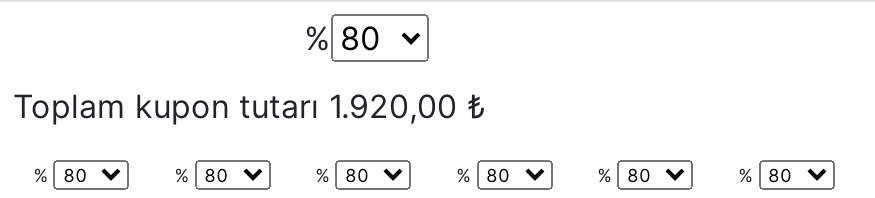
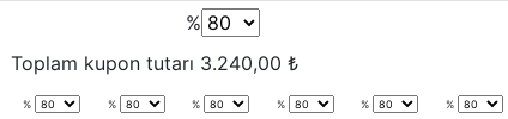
[13,86,485,126] Toplam kupon tutarı 1.920,00 ₺ -> [11,51,298,75] Toplam kupon tutarı 3.240,00 ₺

